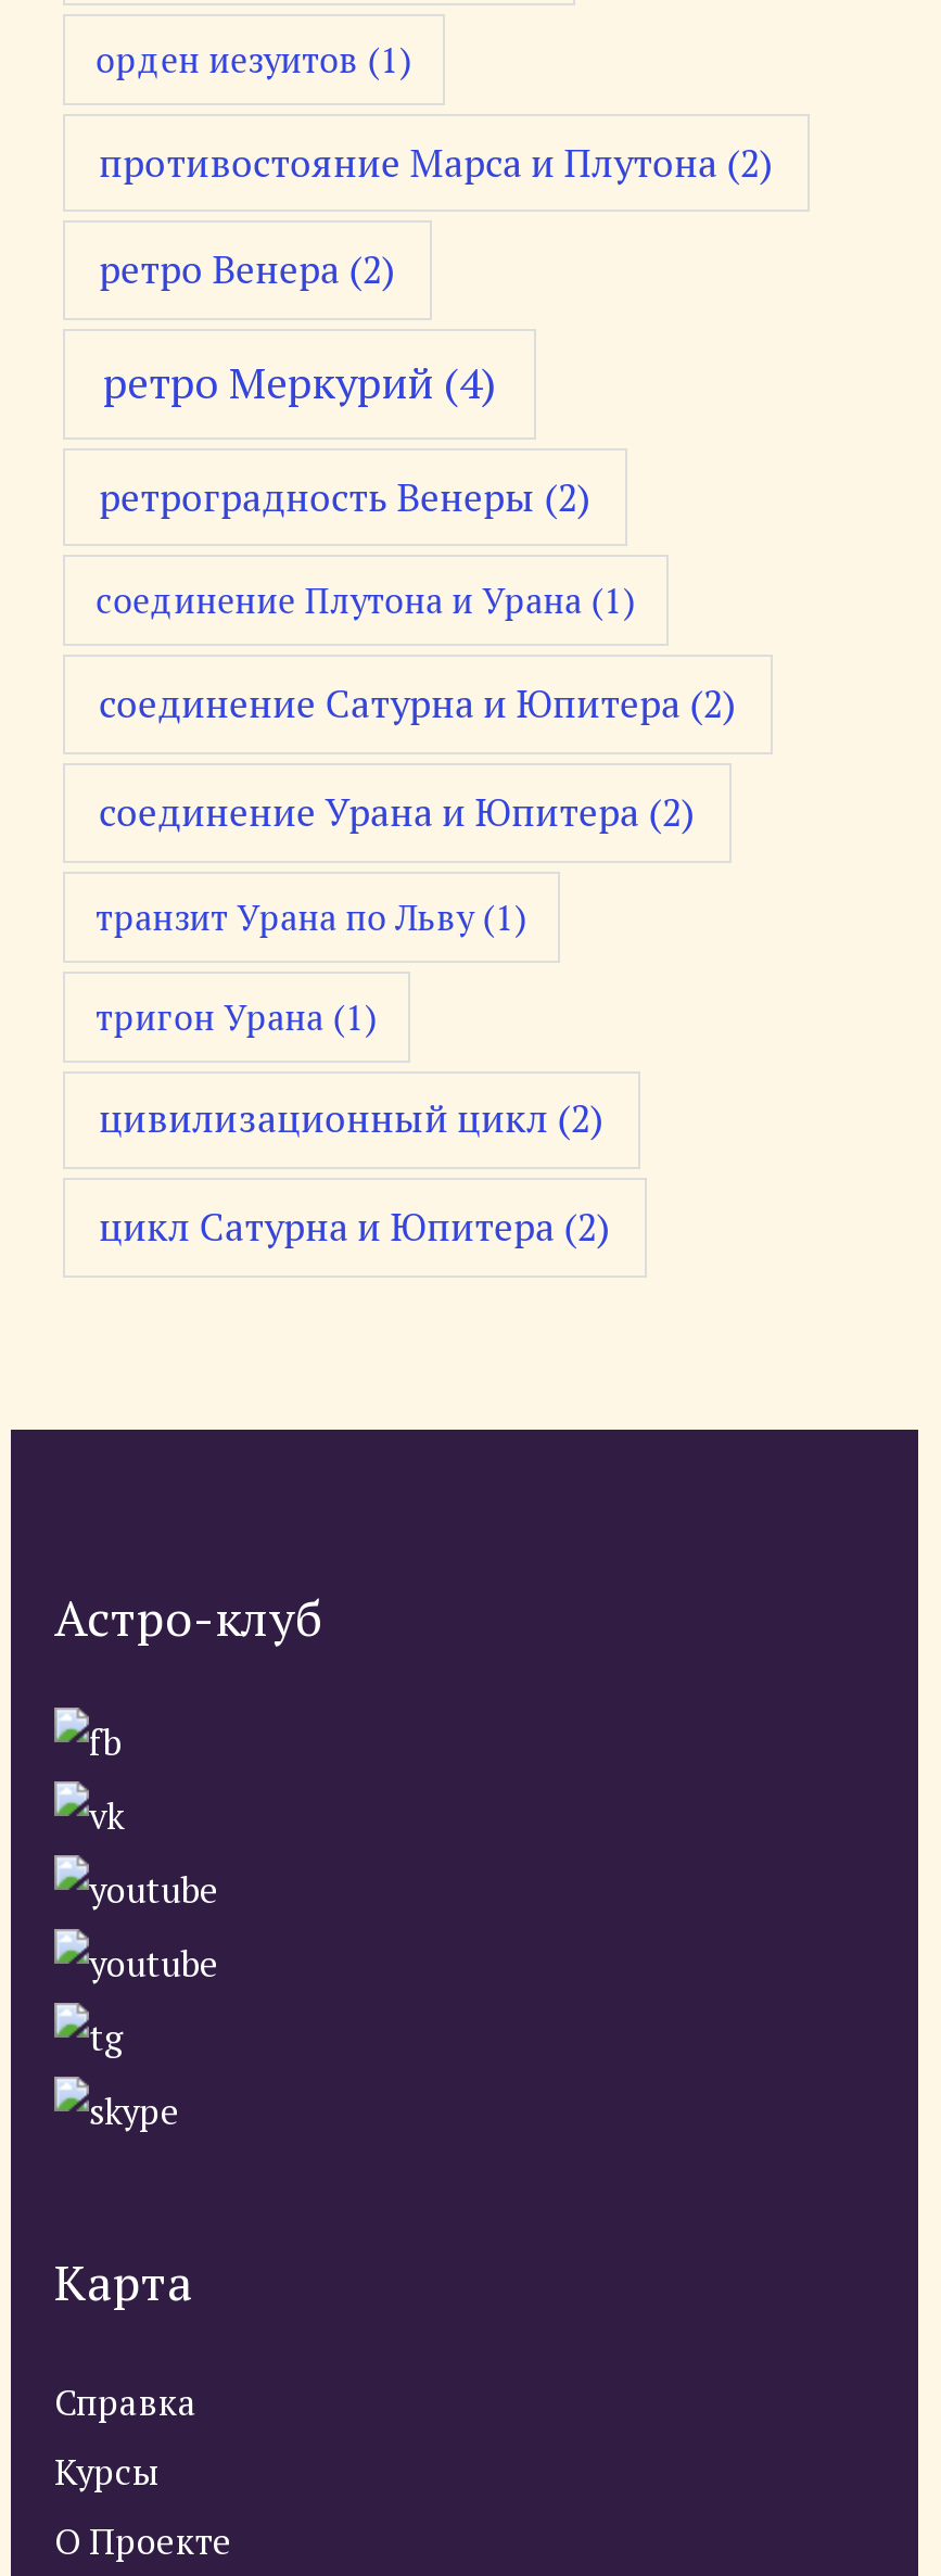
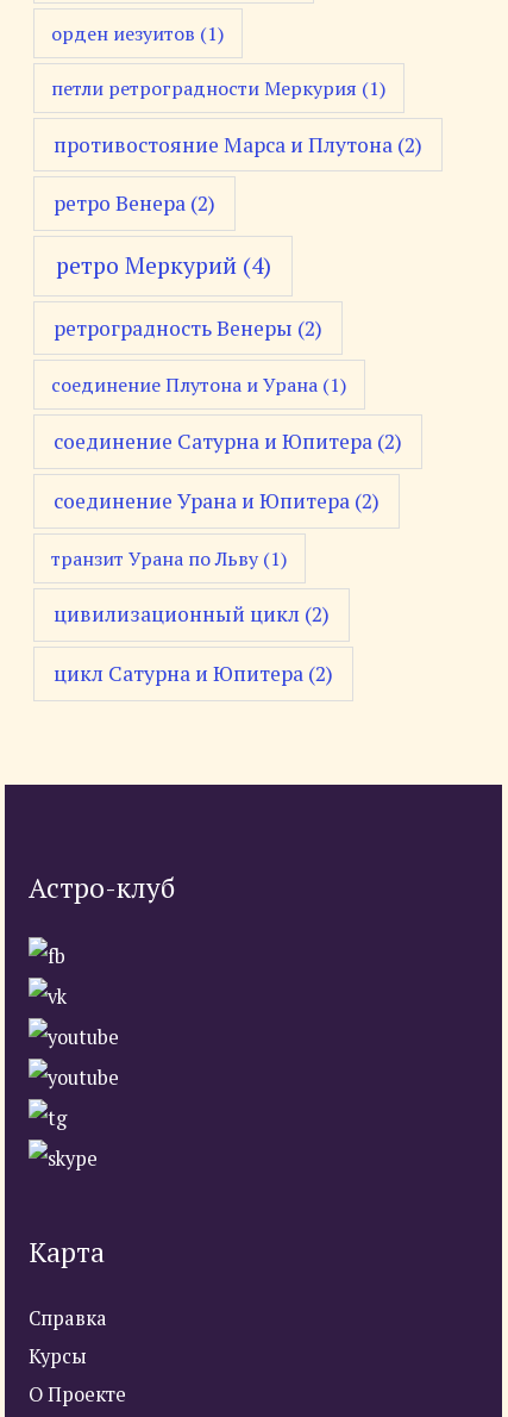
none -> [51,75,386,101] петли ретроградности Меркурия (1)
moved [96,137,772,940] -> [51,131,422,571]: противостояние Марса и Плутона (2) | ретро Венера (2) | ретро Меркурий (4) | ретроградность Венеры (2) | соединение Плутона и Урана (1) | соединение Сатурна и Юпитера (2) | соединение Урана и Юпитера (2) | транзит Урана по Льву (1)
[96,992,376,1040] тригон Урана (1) -> none

